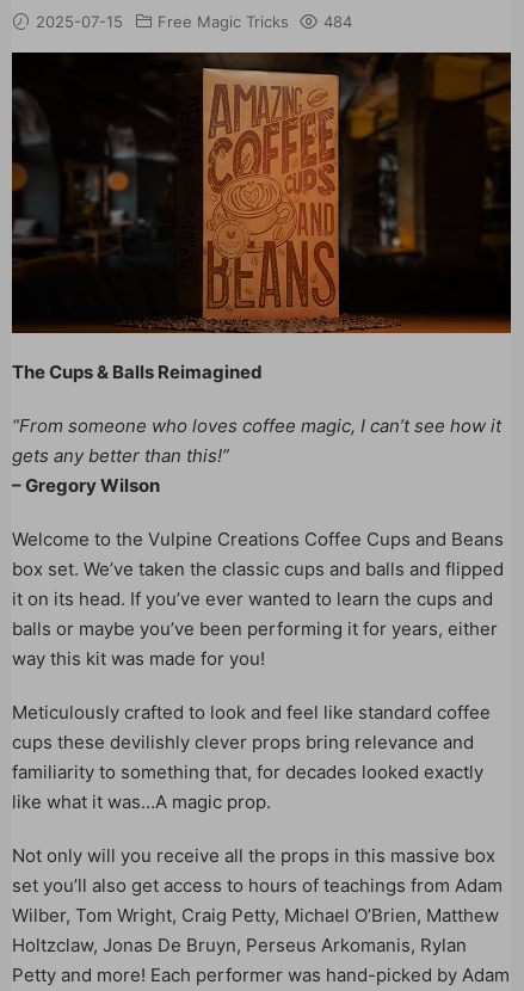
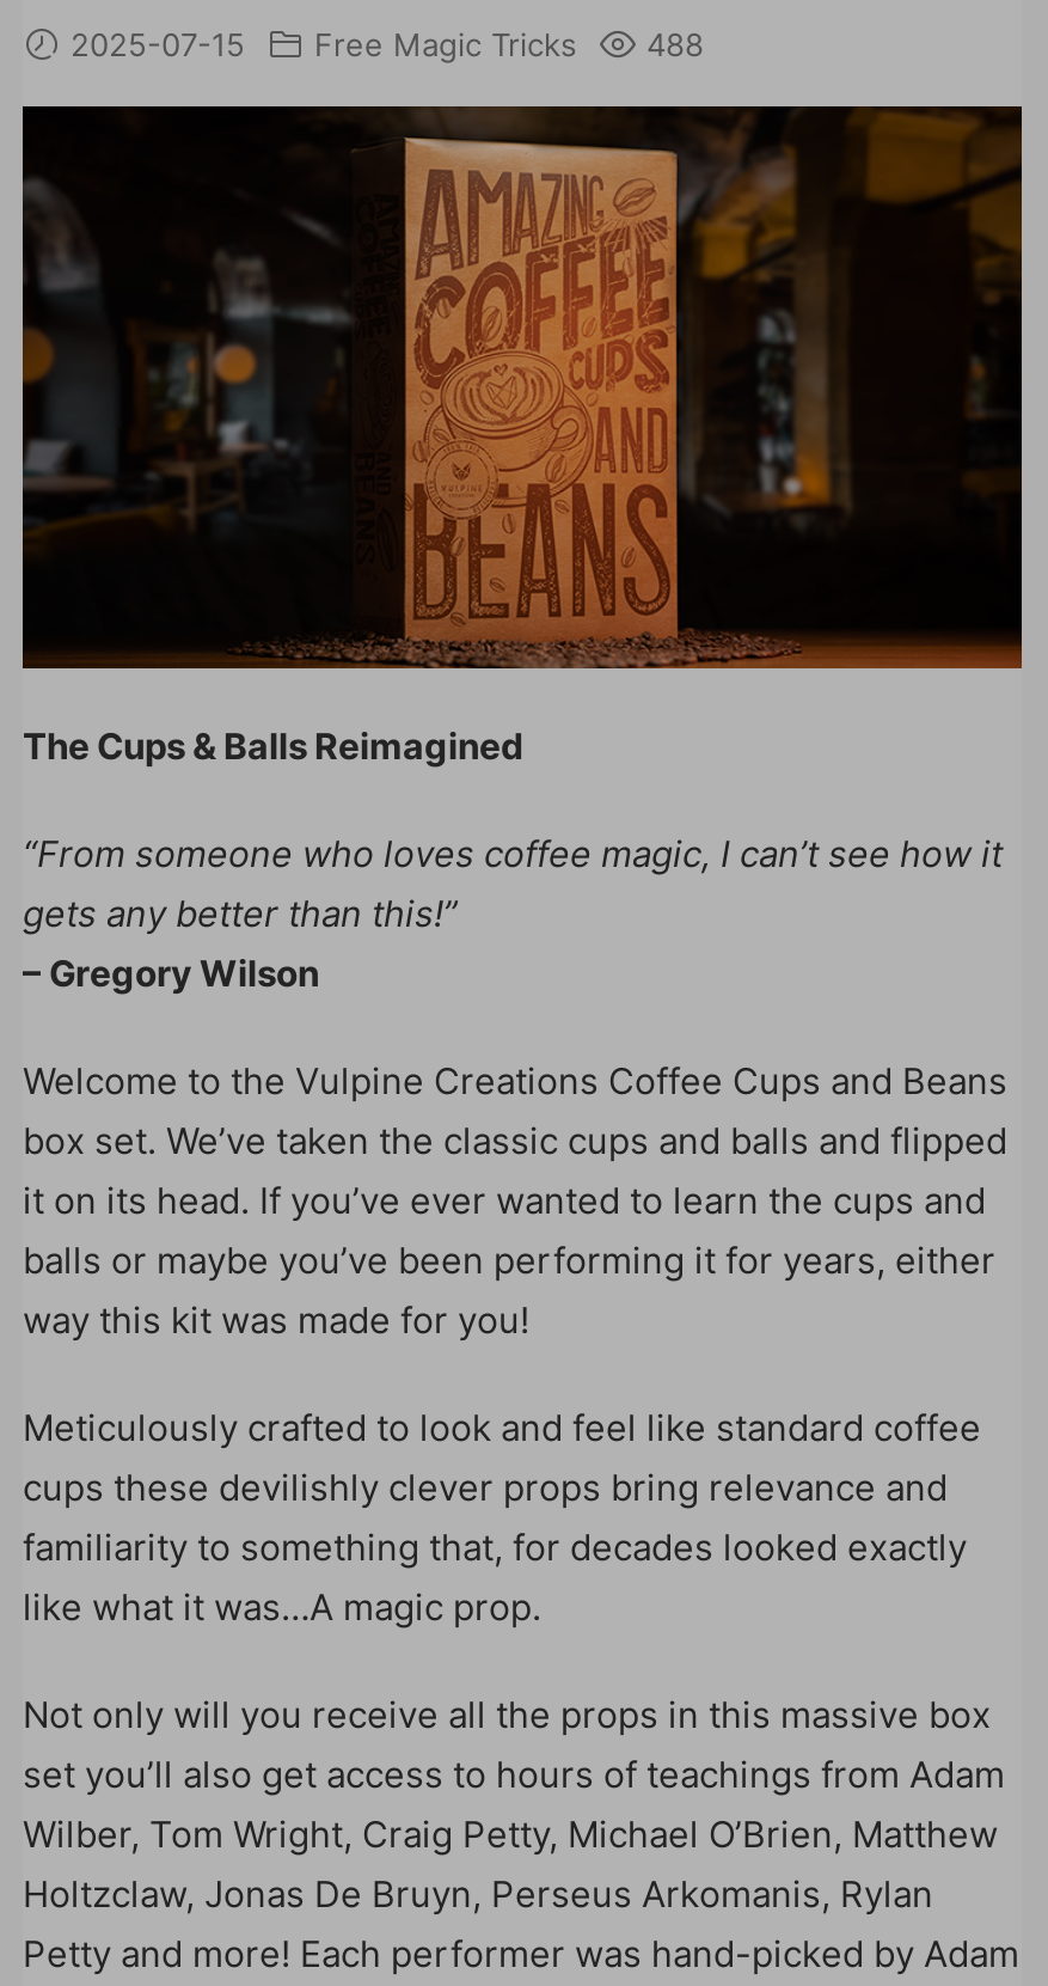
[31,12,352,31] 2025-07-15 Free Magic Tricks 484 -> [61,25,704,63] 2025-07-15 Free Magic Tricks 488

